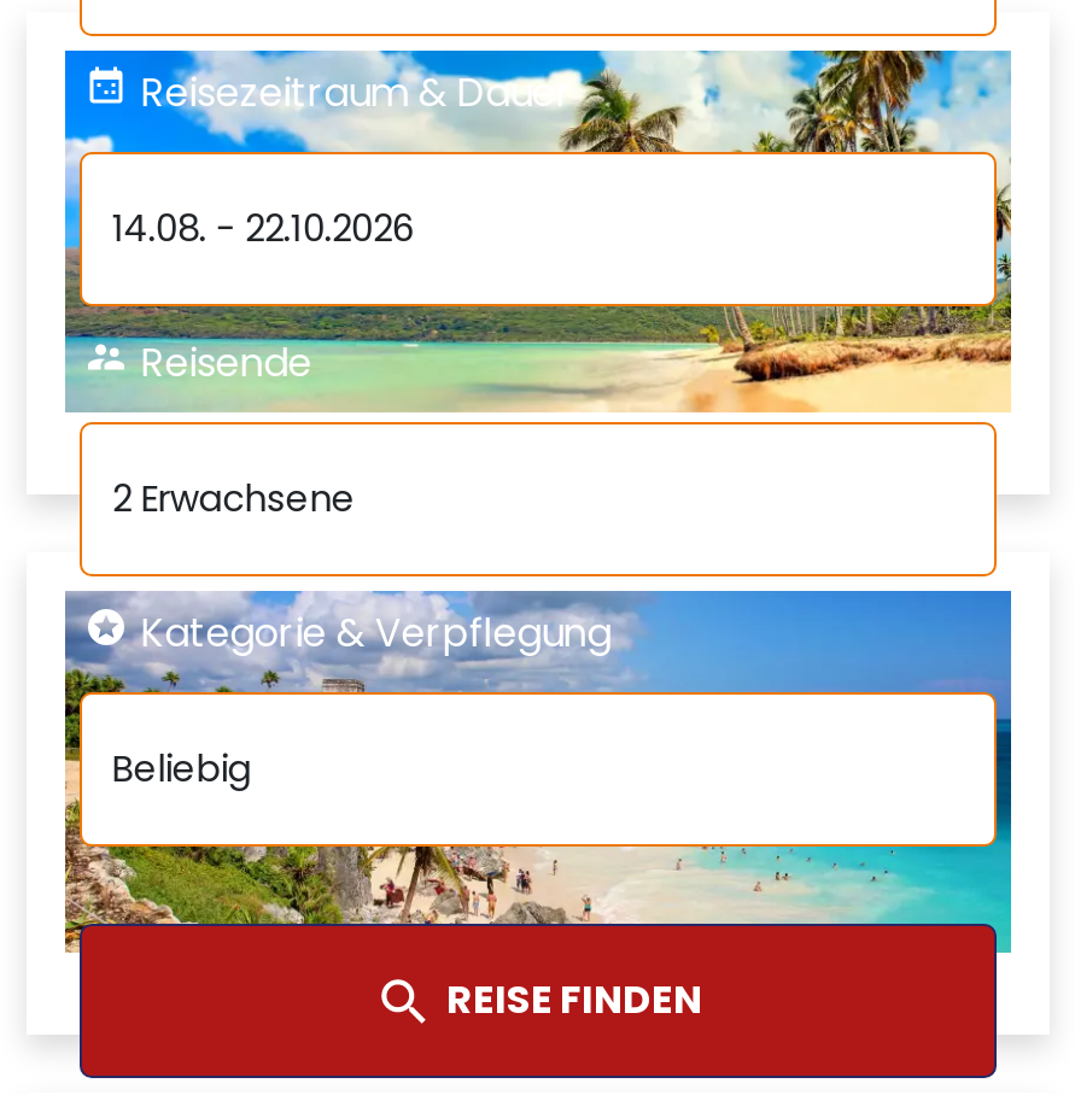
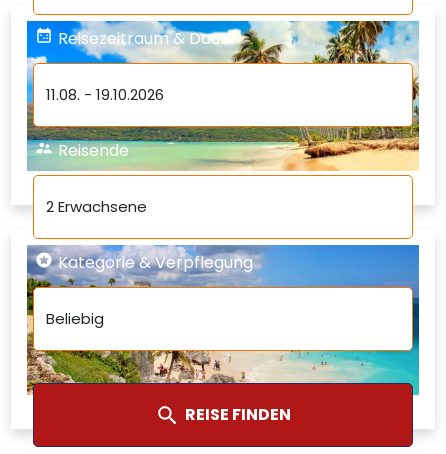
[112,203,414,253] 14.08. - 22.10.2026 -> [46,84,164,105] 11.08. - 19.10.2026

